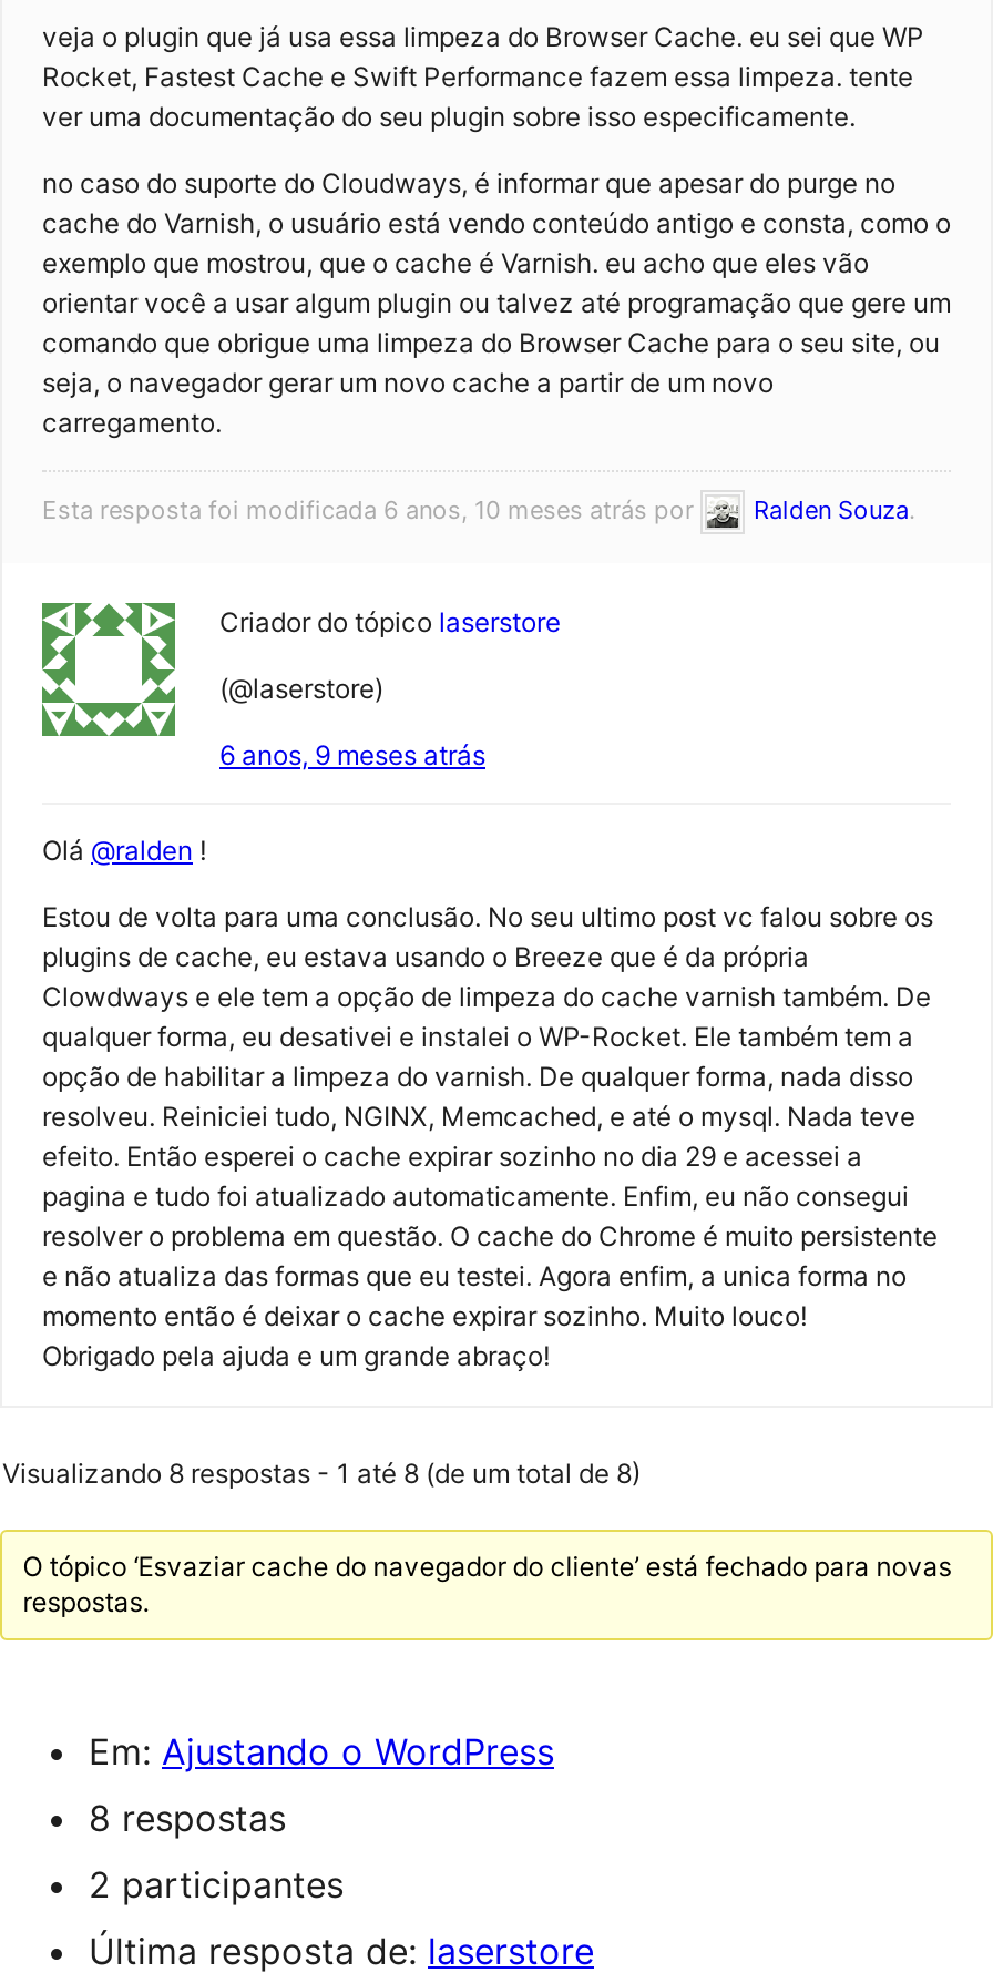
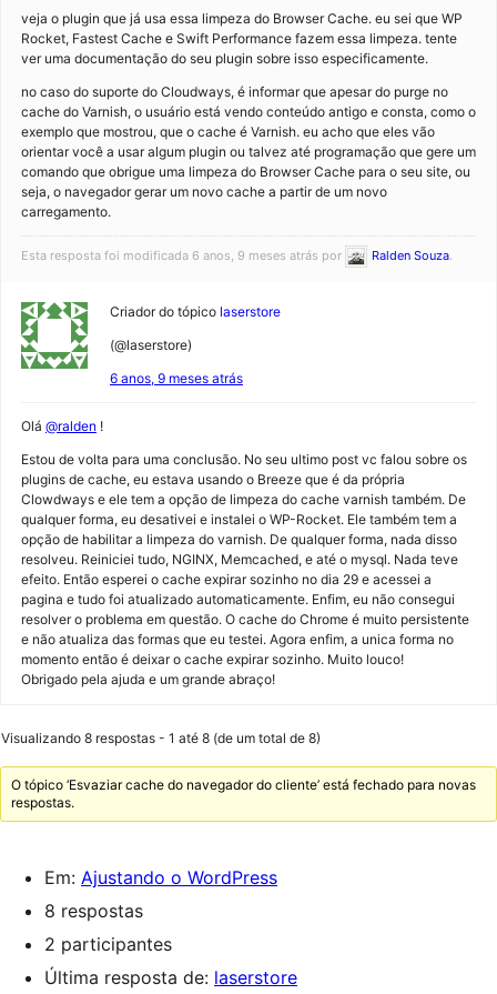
[42,494,700,525] Esta resposta foi modificada 6 anos, 10 meses atrás por -> [21,248,345,263] Esta resposta foi modificada 6 anos, 9 meses atrás por

